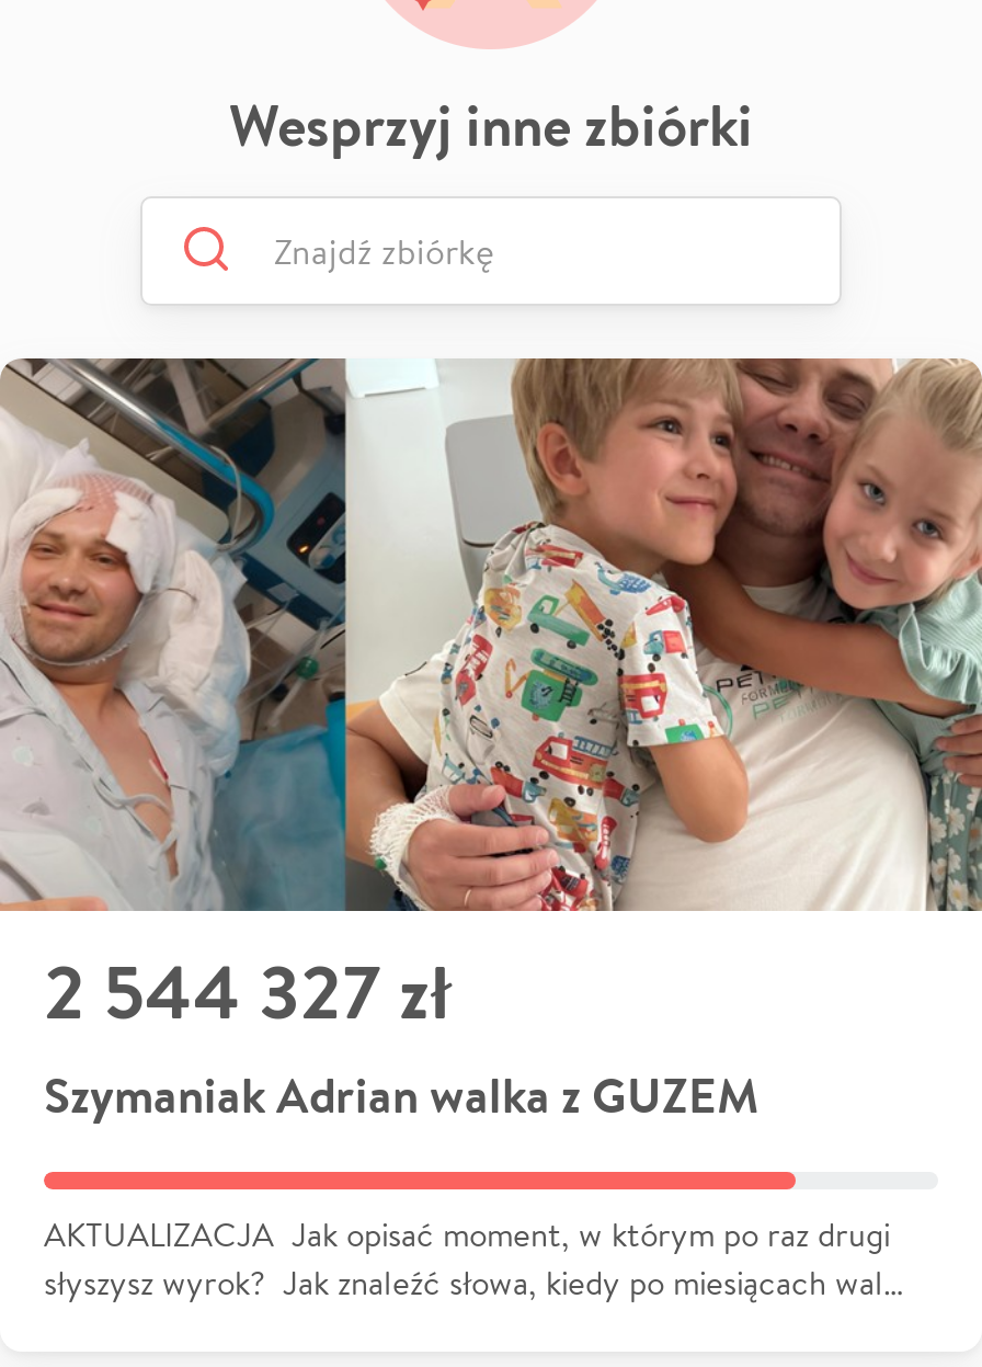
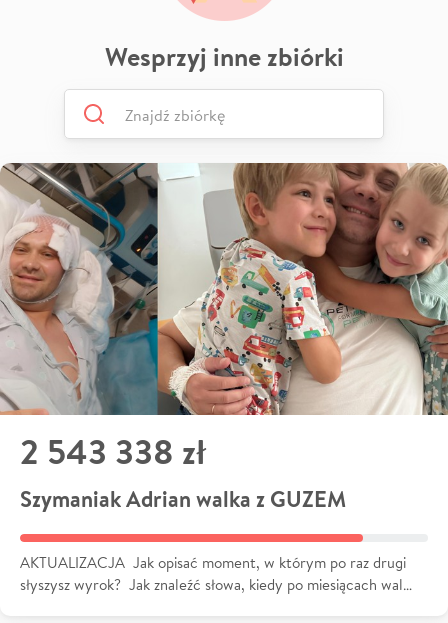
[44,939,452,1042] 2 544 327 zł -> [20,428,206,475] 2 543 338 zł

